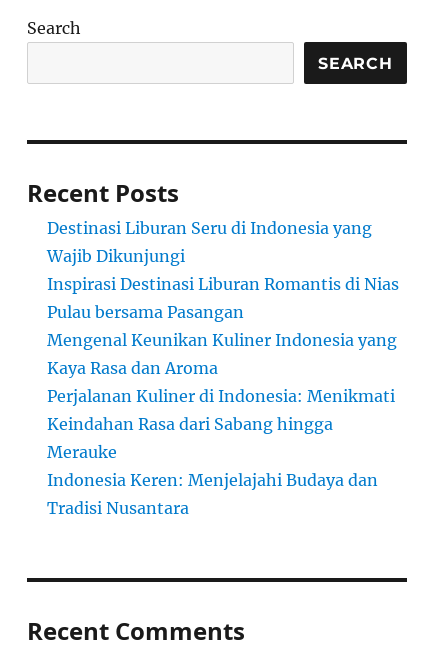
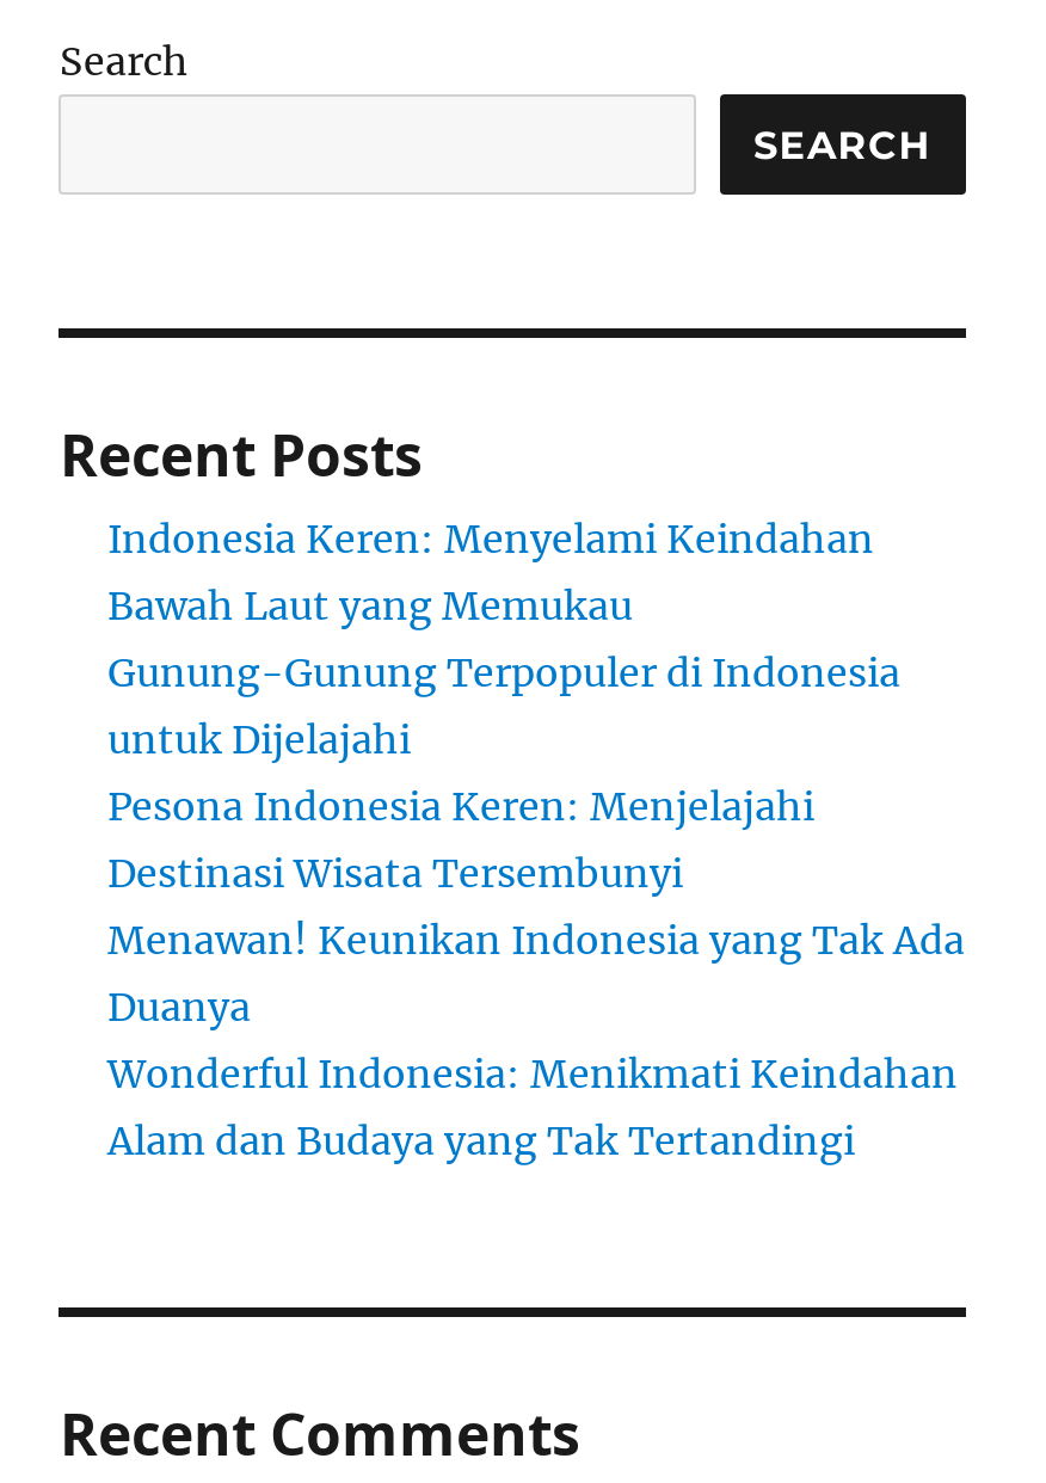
[47,218,399,518] Destinasi Liburan Seru di Indonesia yang | Wajib Dikunjungi | Inspirasi Destinasi Liburan Romantis di Nias | Pulau bersama Pasangan | Mengenal Keunikan Kuliner Indonesia yang | Kaya Rasa dan Aroma | Perjalanan Kuliner di Indonesia: Menikmati | Keindahan Rasa dari Sabang hingga | Merauke | Indonesia Keren: Menjelajahi Budaya dan | Tradisi Nusantara -> [107,515,965,1164] Indonesia Keren: Menyelami Keindahan | Bawah Laut yang Memukau | Gunung-Gunung Terpopuler di Indonesia | untuk Dijelajahi | Pesona Indonesia Keren: Menjelajahi | Destinasi Wisata Tersembunyi | Menawan! Keunikan Indonesia yang Tak Ada | Duanya | Wonderful Indonesia: Menikmati Keindahan | Alam dan Budaya yang Tak Tertandingi

